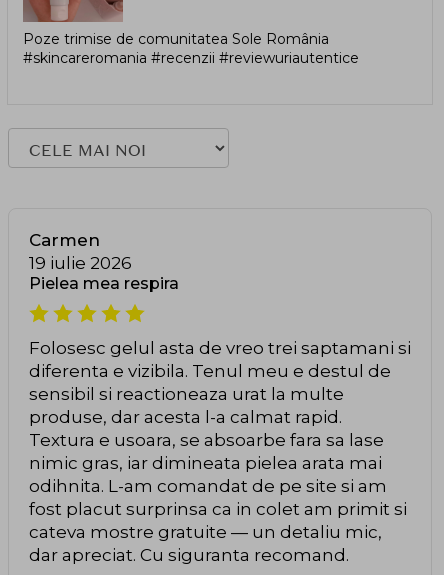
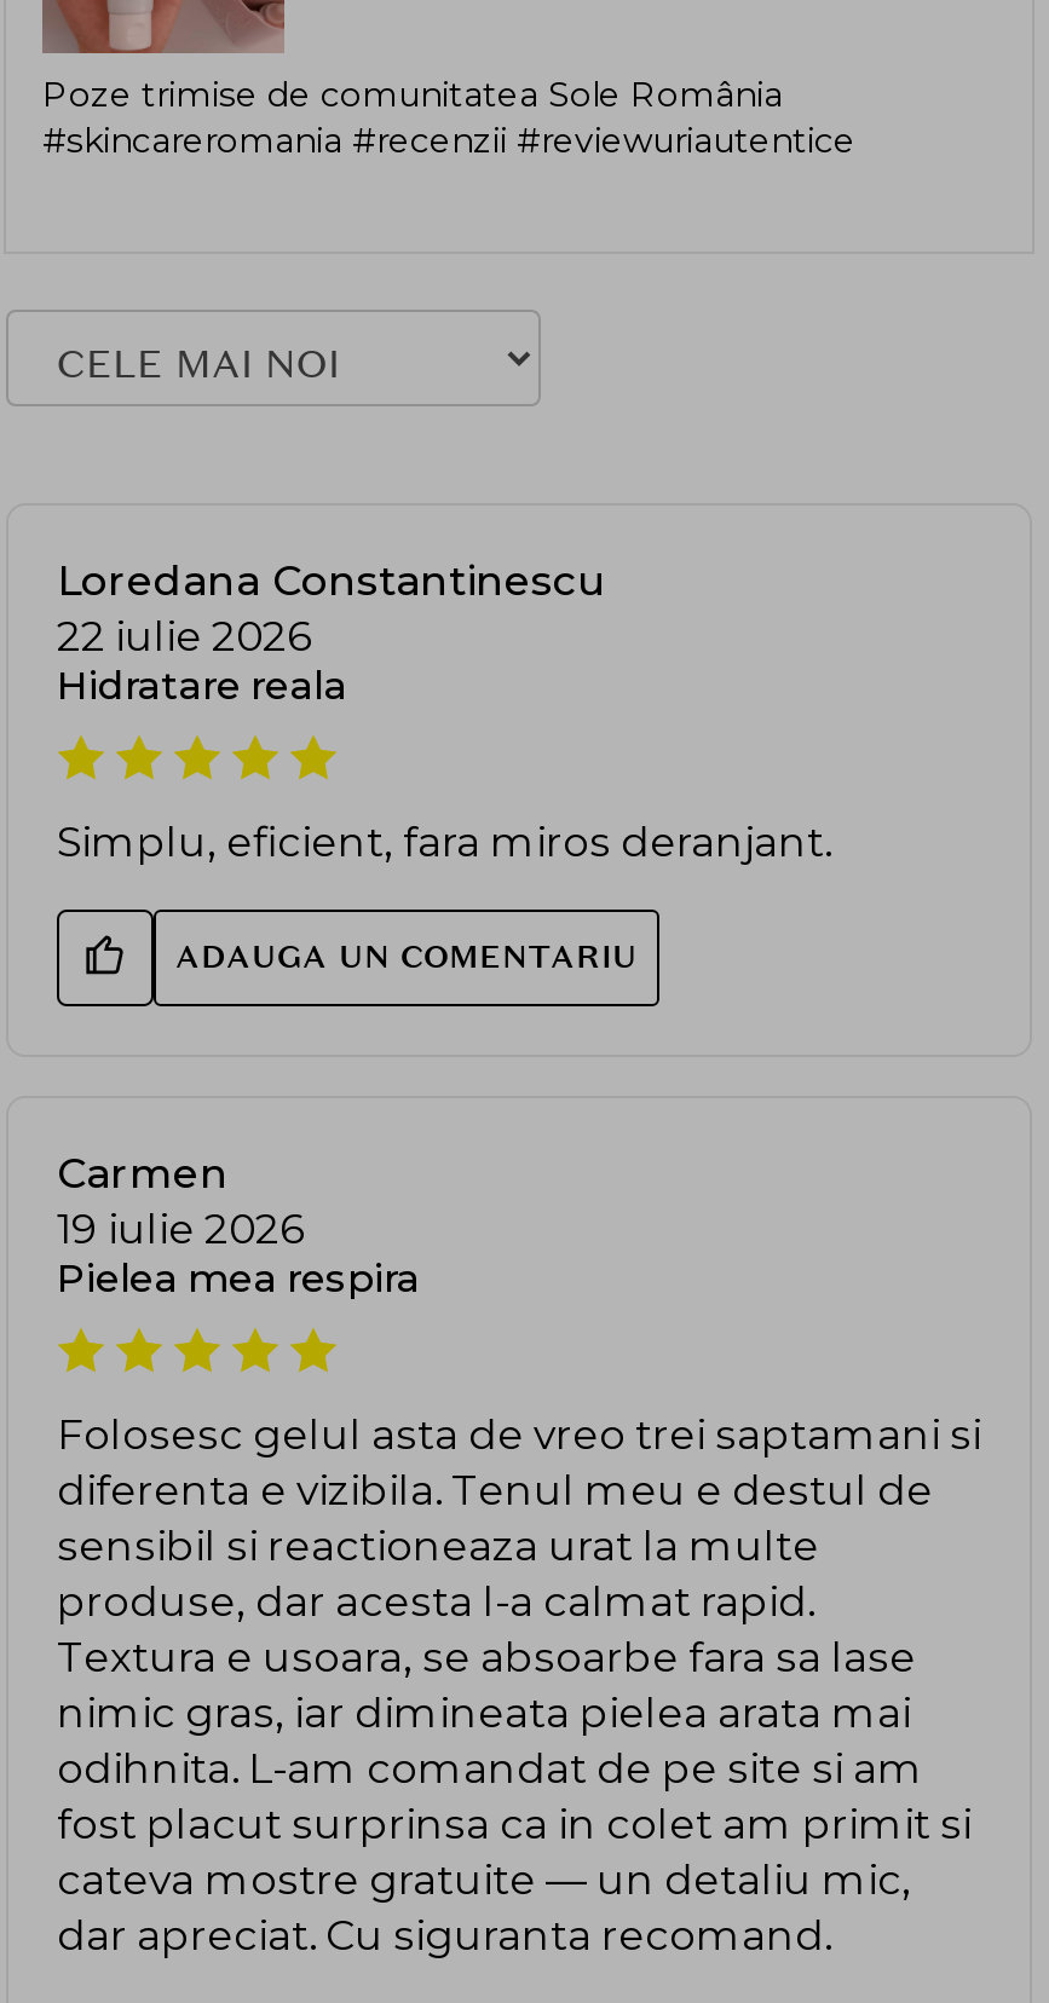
none -> [57,556,831,977] Loredana Constantinescu | 22 iulie 2026 | Hidratare reala | Simplu, eficient, fara miros deranjant. | ADAUGA UN COMENTARIU

